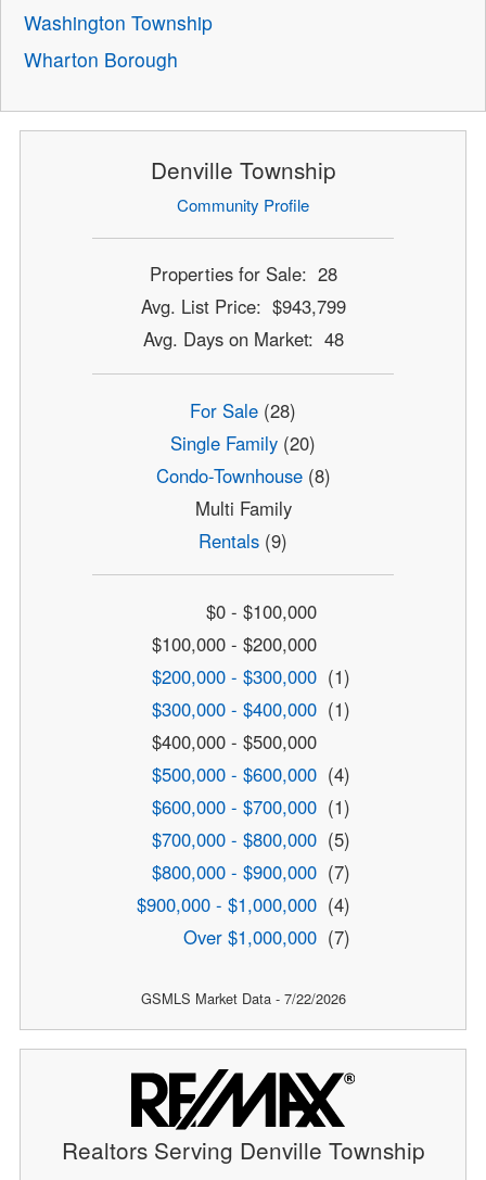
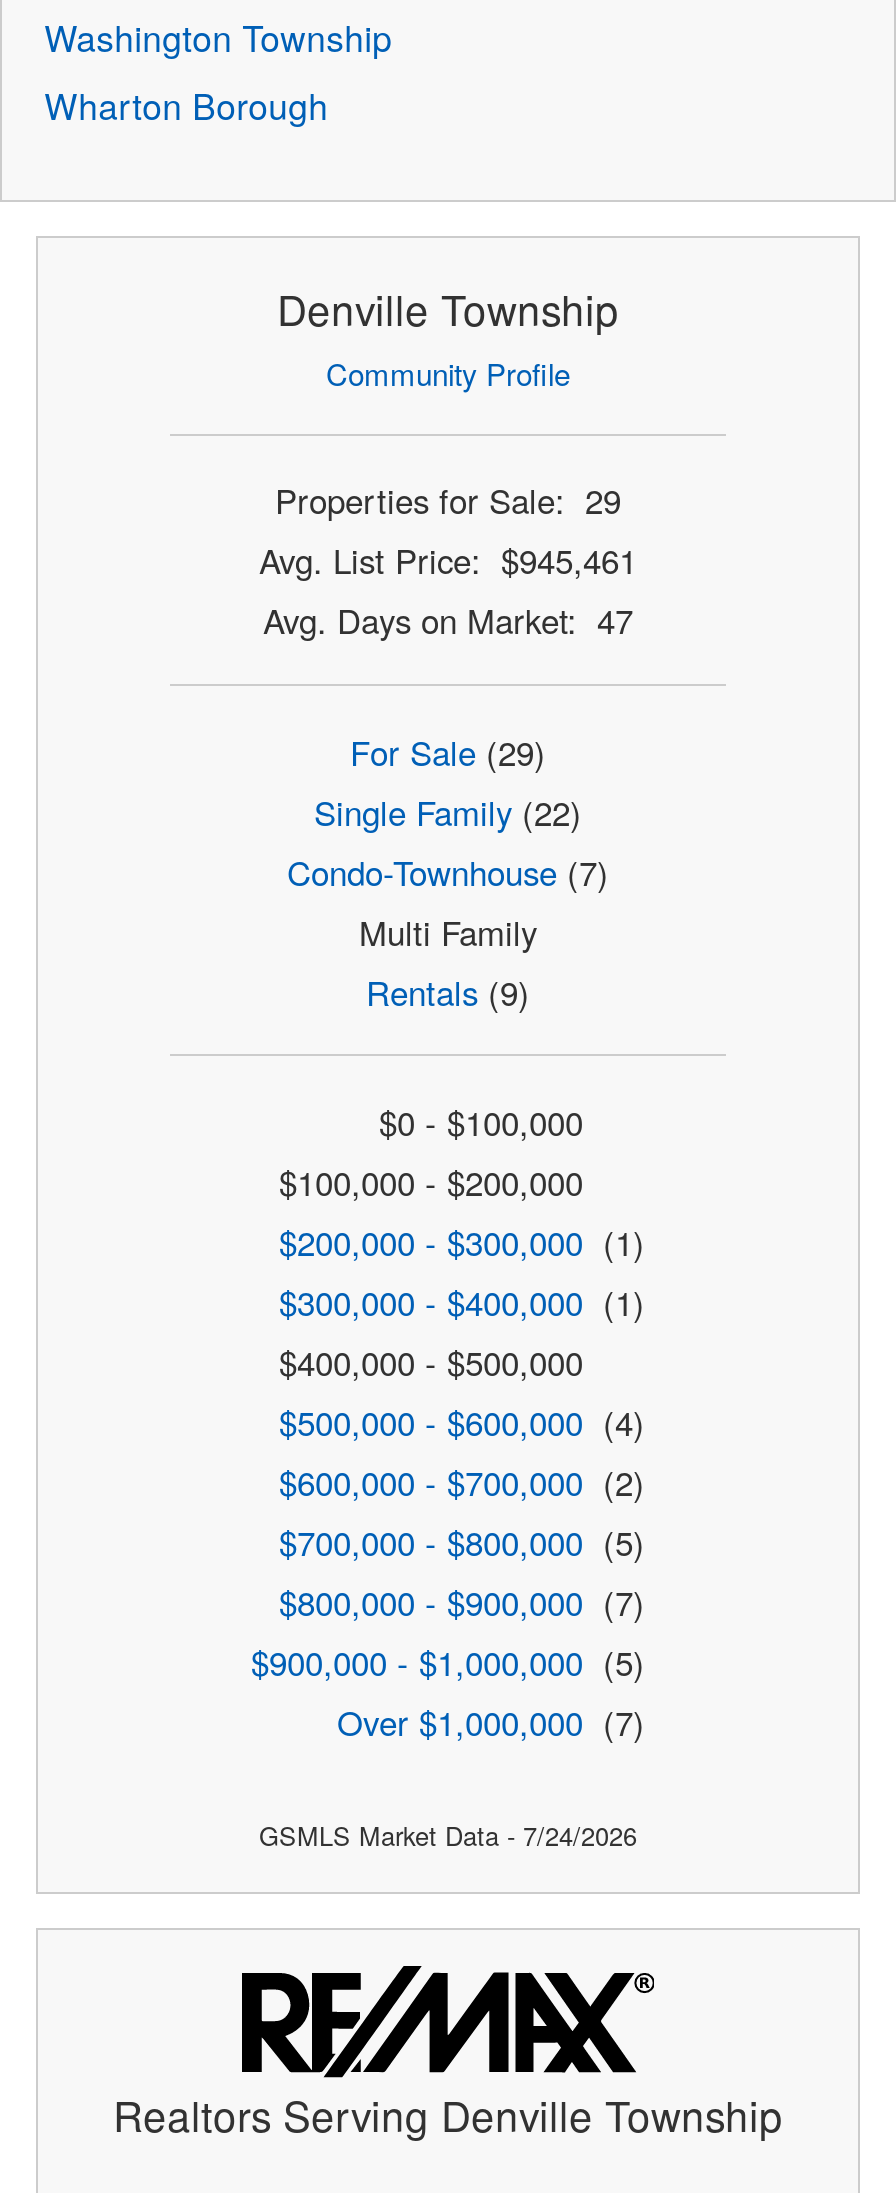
[149,261,337,287] Properties for Sale: 28 -> [275,477,621,525] Properties for Sale: 29
[140,293,346,319] Avg. List Price: $943,799 -> [259,537,637,585] Avg. List Price: $945,461
[143,326,343,352] Avg. Days on Market: 48 -> [263,597,633,645] Avg. Days on Market: 47
[190,397,296,423] For Sale (28) -> [350,727,546,775] For Sale (29)
[170,430,316,456] Single Family (20) -> [314,787,582,835] Single Family (22)
[156,462,330,488] Condo-Townhouse (8) -> [287,847,609,895] Condo-Townhouse (7)
[151,794,350,820] $600,000 - $700,000 (1) -> [279,1458,645,1506] $600,000 - $700,000 (2)
[136,891,350,918] $900,000 - $1,000,000 (4) -> [251,1638,645,1686] $900,000 - $1,000,000 (5)
[140,988,346,1009] GSMLS Market Data - 7/22/2026 -> [259,1816,637,1854] GSMLS Market Data - 7/24/2026

